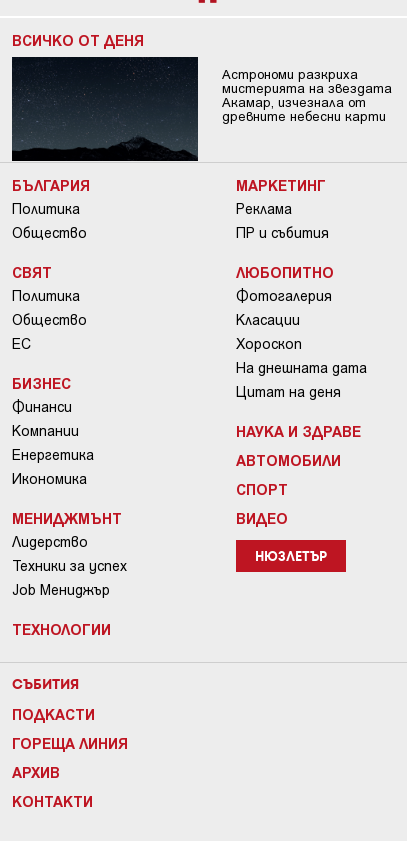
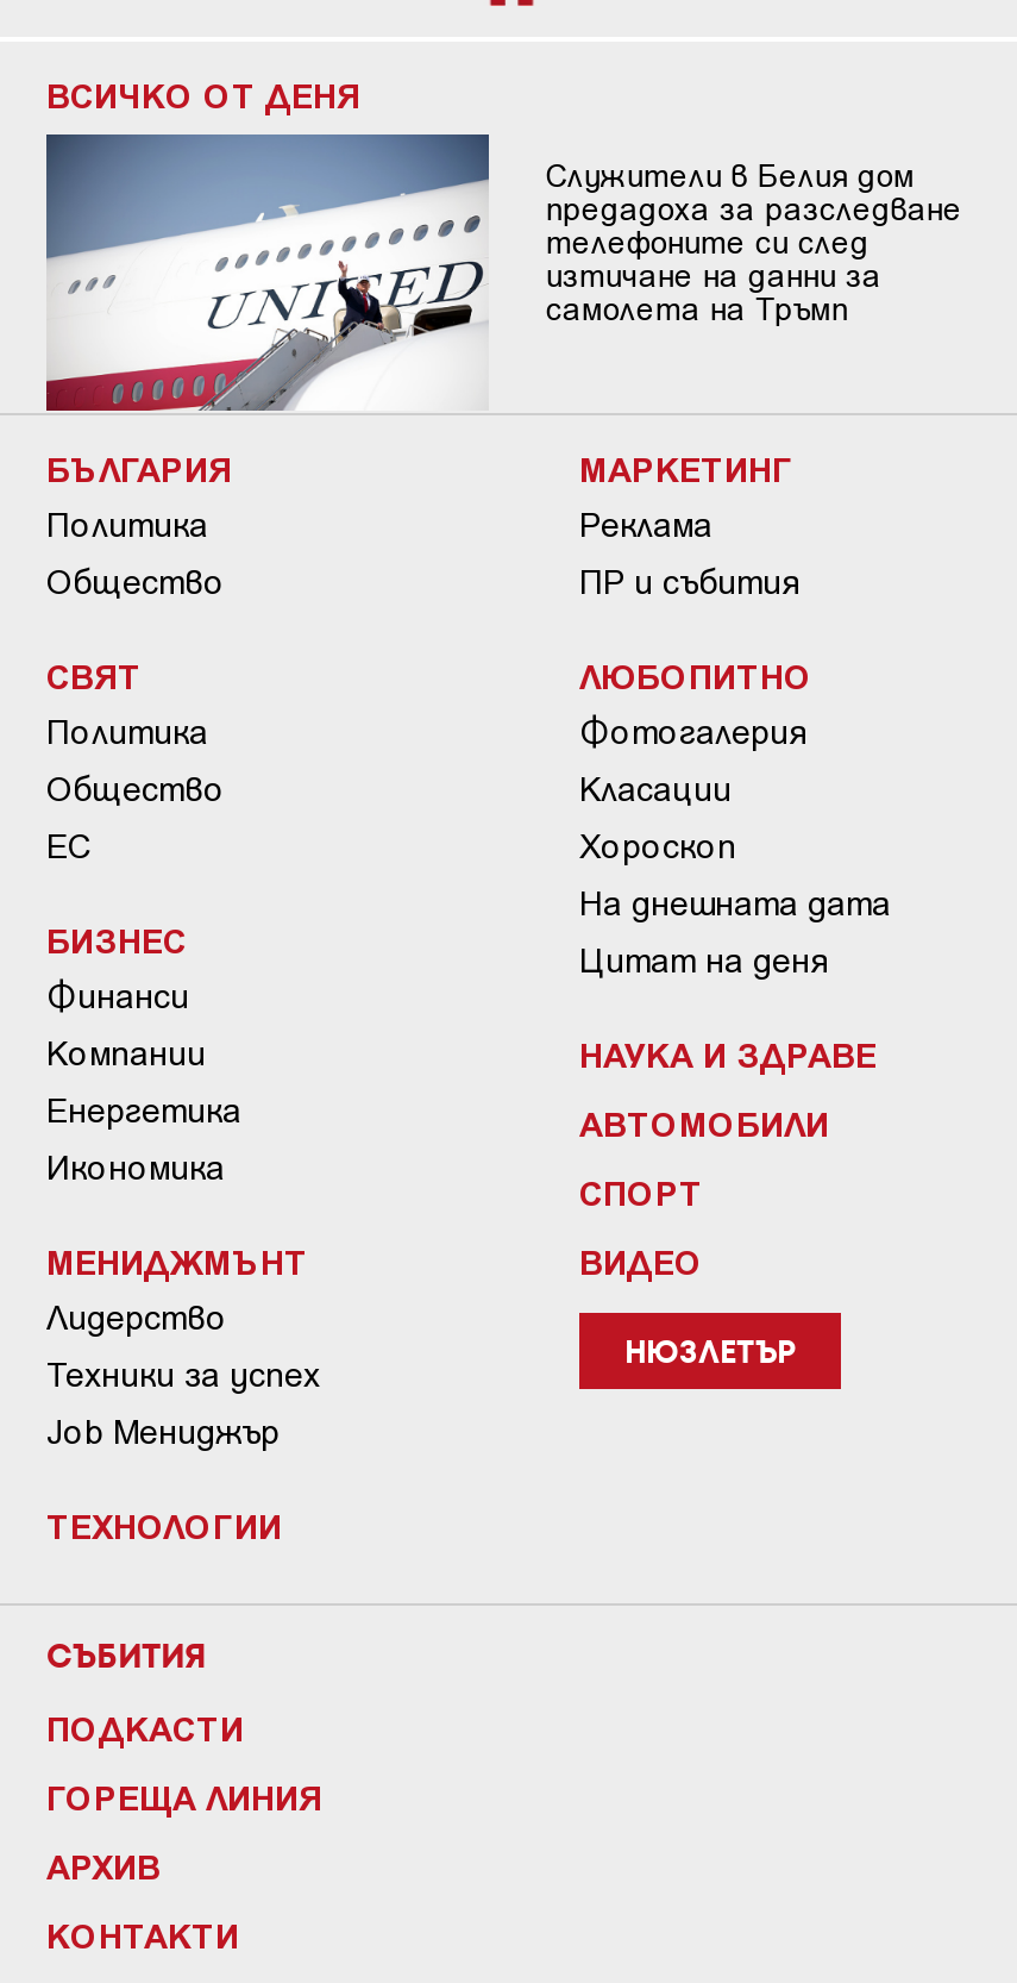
[11,56,392,162] [image] | Астрономи разкриха | мистерията на звездата | Акамар, изчезнала от | древните небесни карти -> [44,133,962,412] [image] | Служители в Белия дом | предадоха за разследване | телефоните си след | изтичане на данни за | самолета на Тръмп

